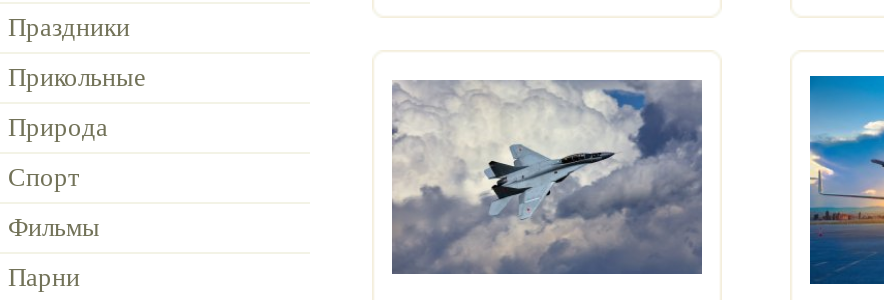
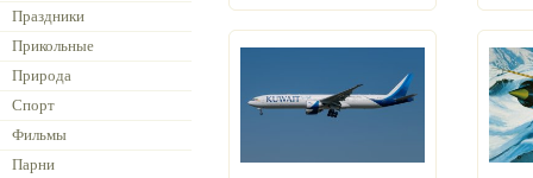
[392,80,702,274] [image] -> [239,46,426,161] [image]
[808,74,878,286] [image] -> [488,45,529,169] [image]

